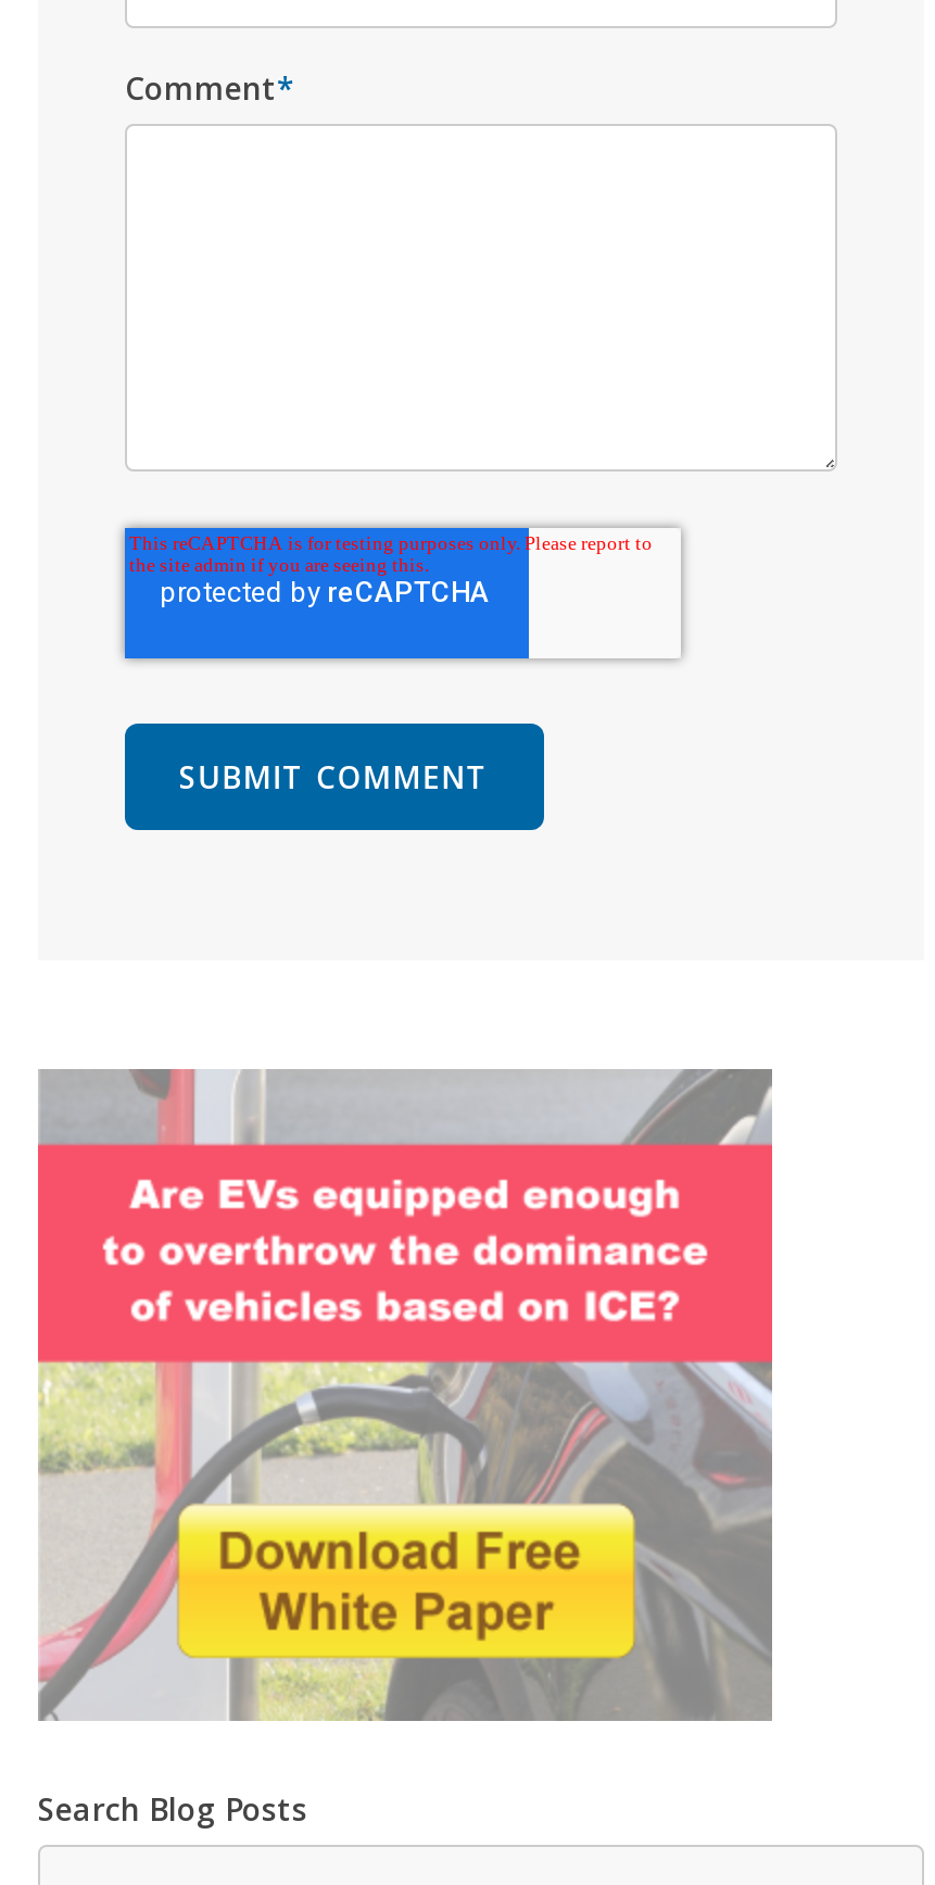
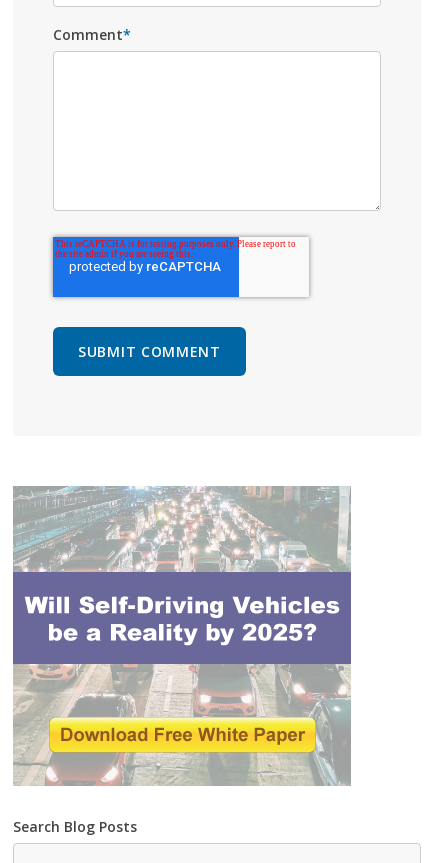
[36,1068,774,1720] [image] -> [12,486,352,786] [image]

